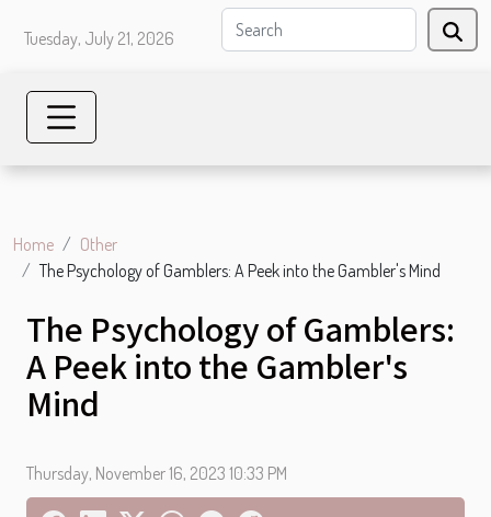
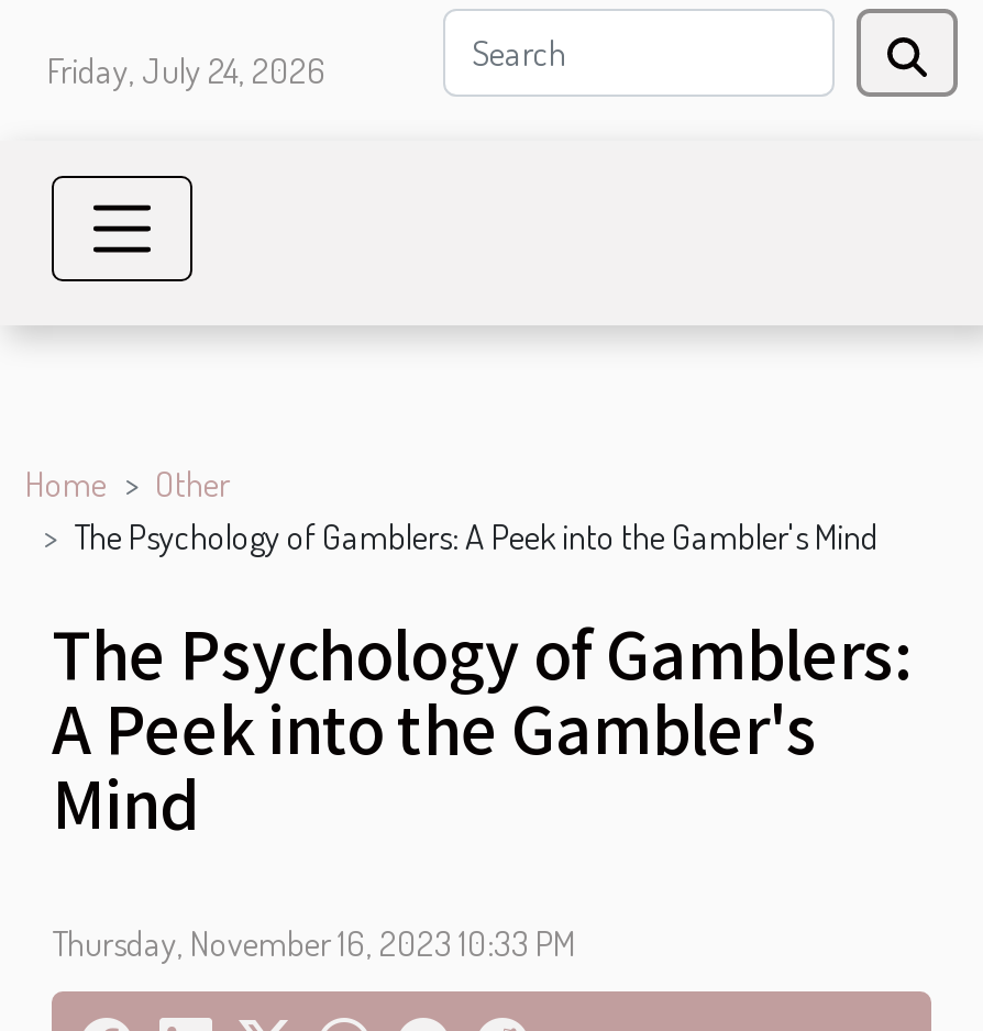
[24,27,174,49] Tuesday, July 21, 2026 -> [47,48,327,92] Friday, July 24, 2026

